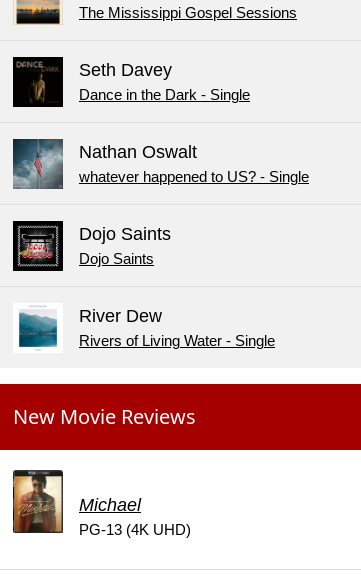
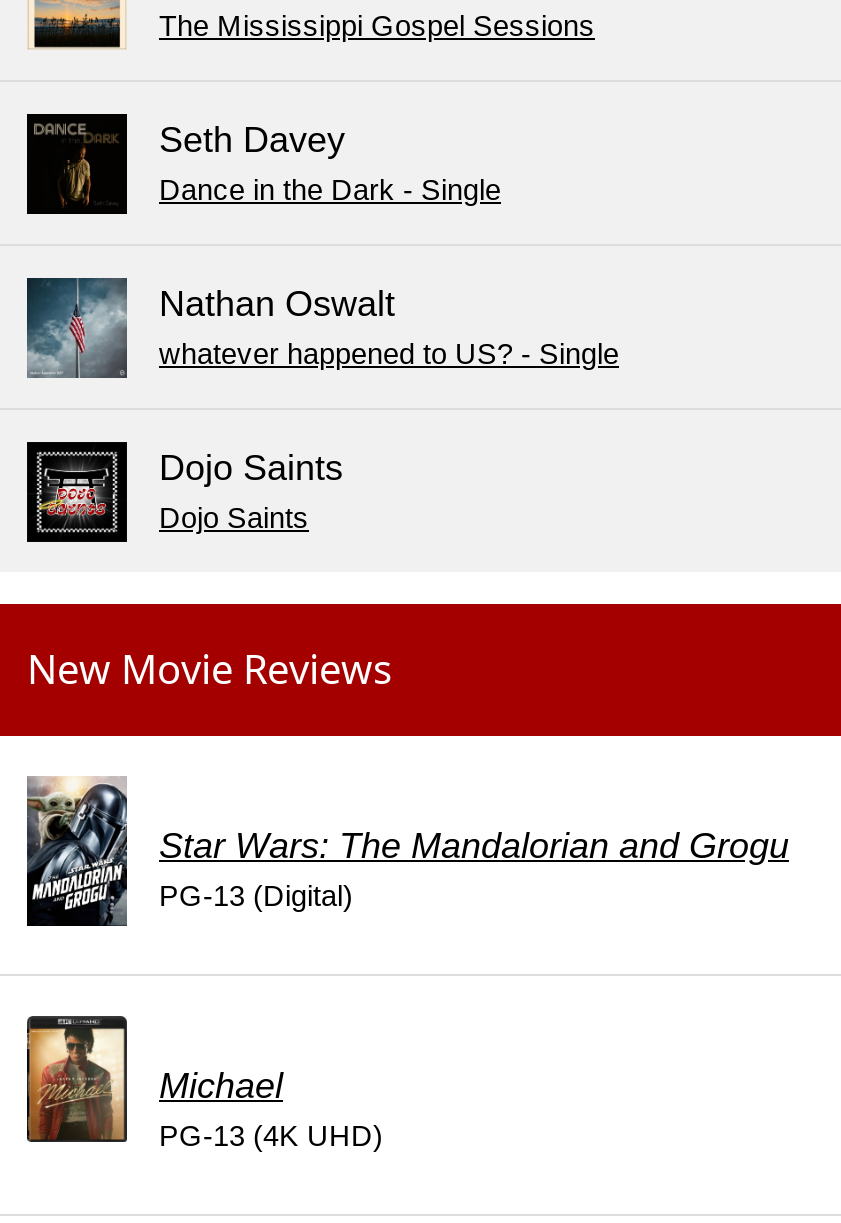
[13,303,275,353] [image] | River Dew | Rivers of Living Water - Single -> none
moved [13,403,196,430] -> [27,642,393,696]: New Movie Reviews
none -> [25,776,789,928] [image] | Star Wars: The Mandalorian and Grogu | PG-13 (Digital)

